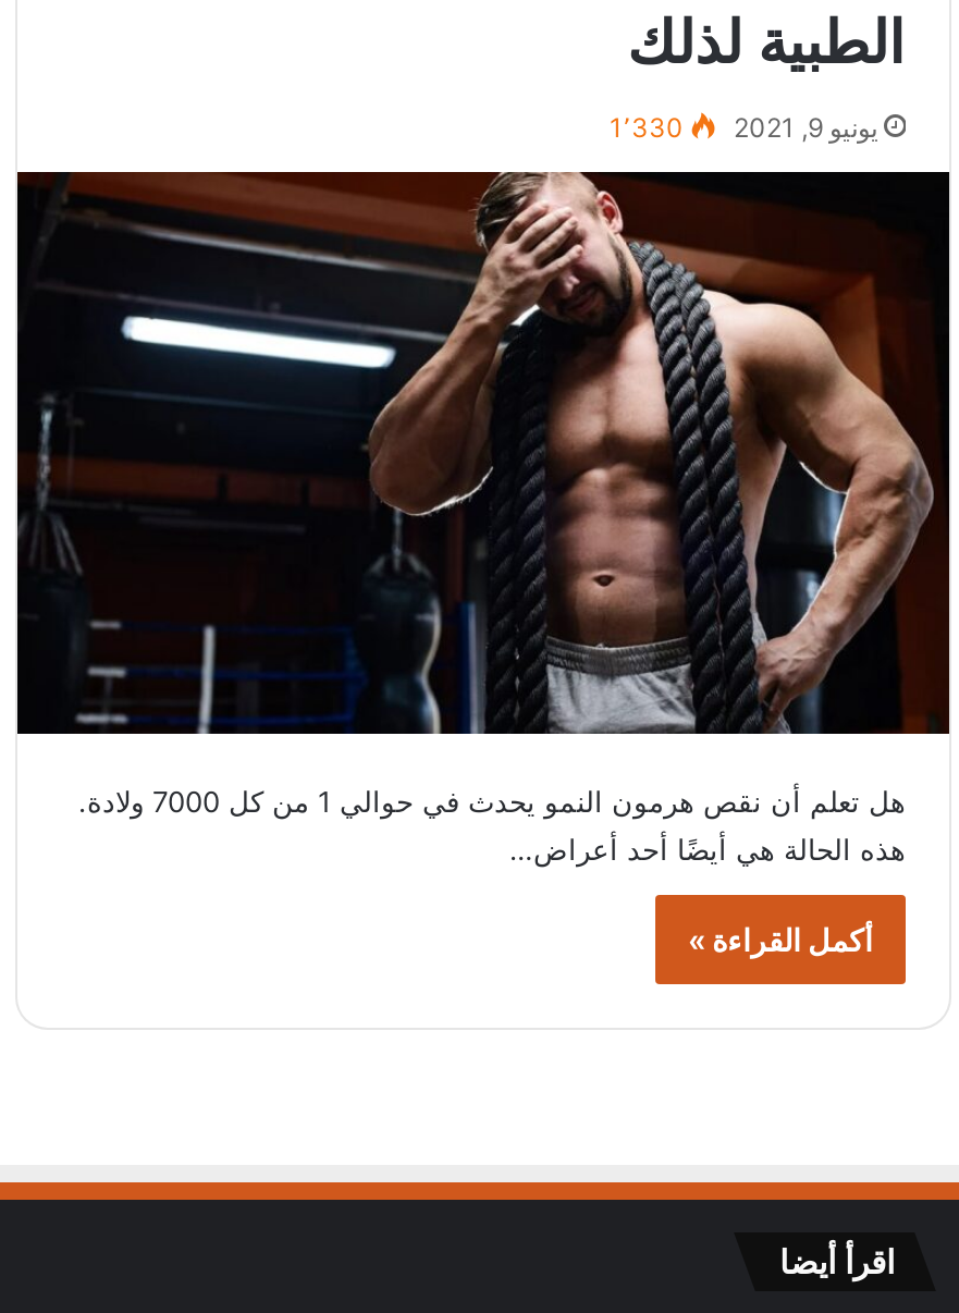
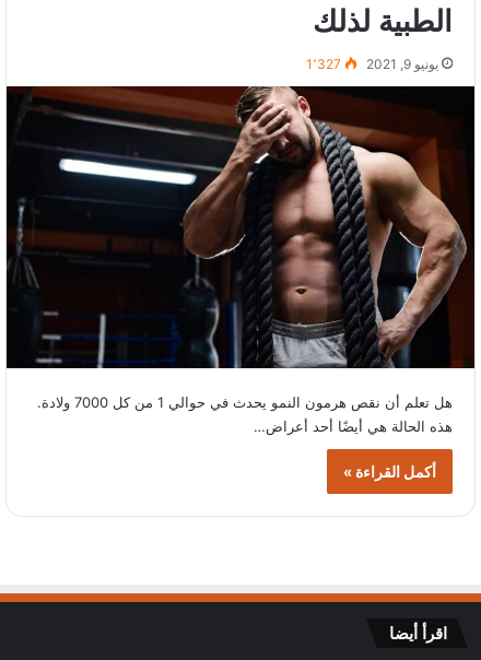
[610,111,684,143] 1٬330 -> [306,56,341,72] 1٬327

